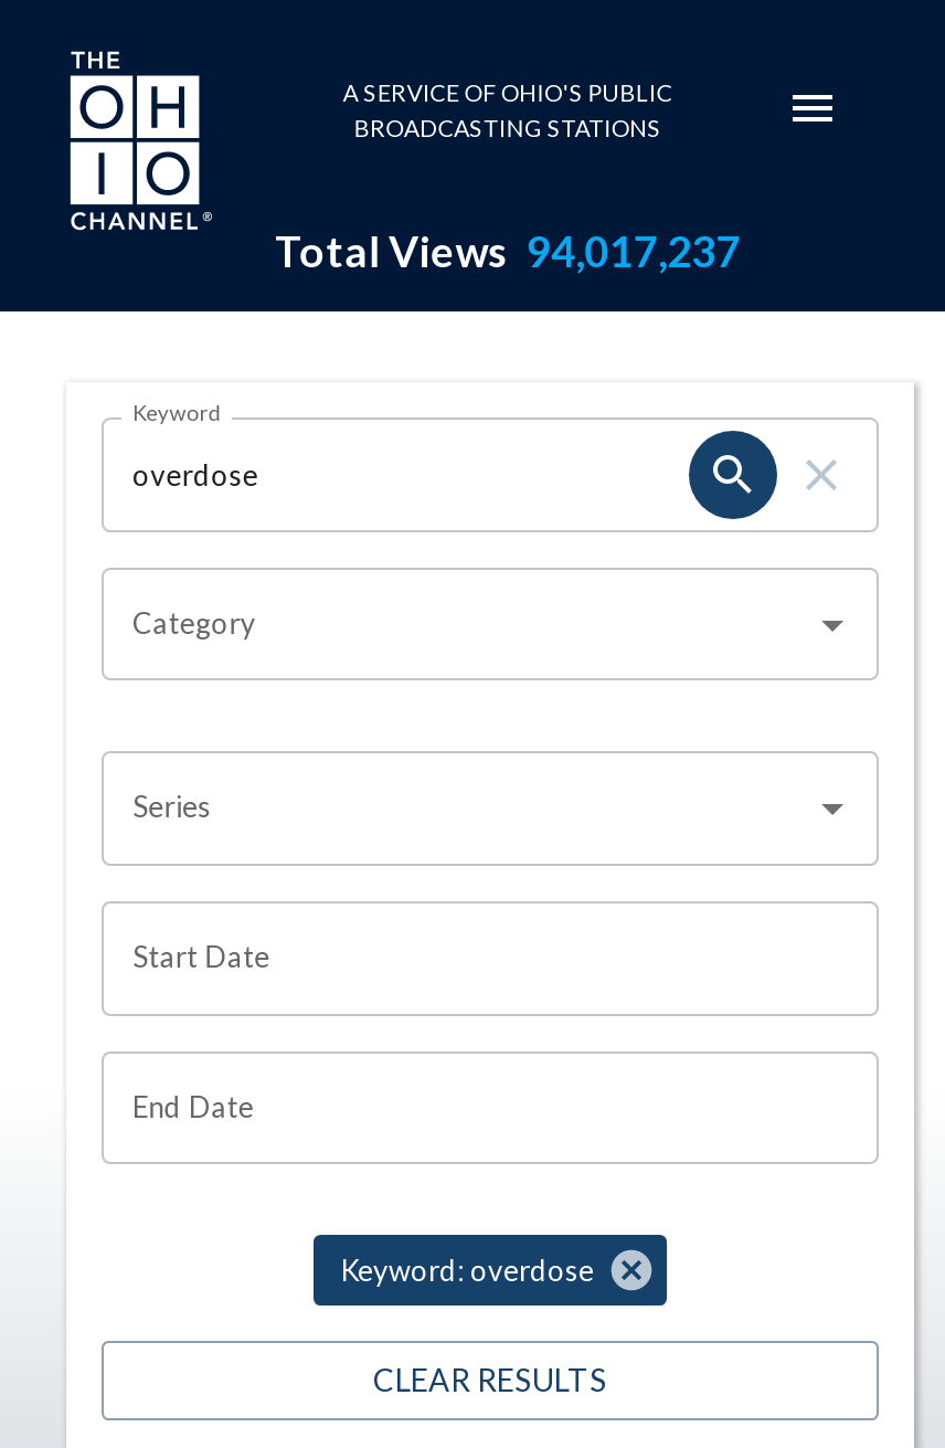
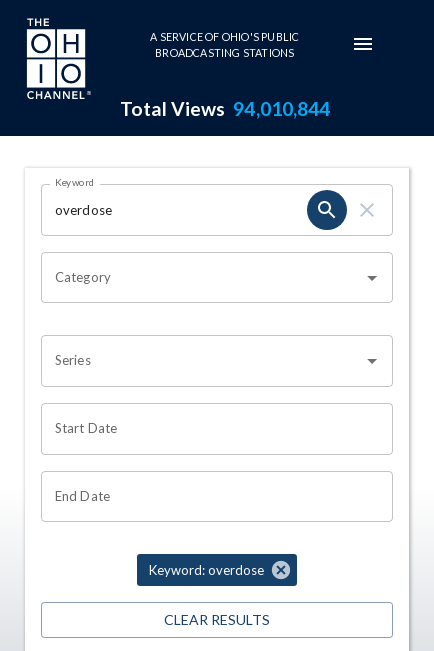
[275,225,740,276] Total Views 94,017,237 -> [119,97,330,120] Total Views 94,010,844

